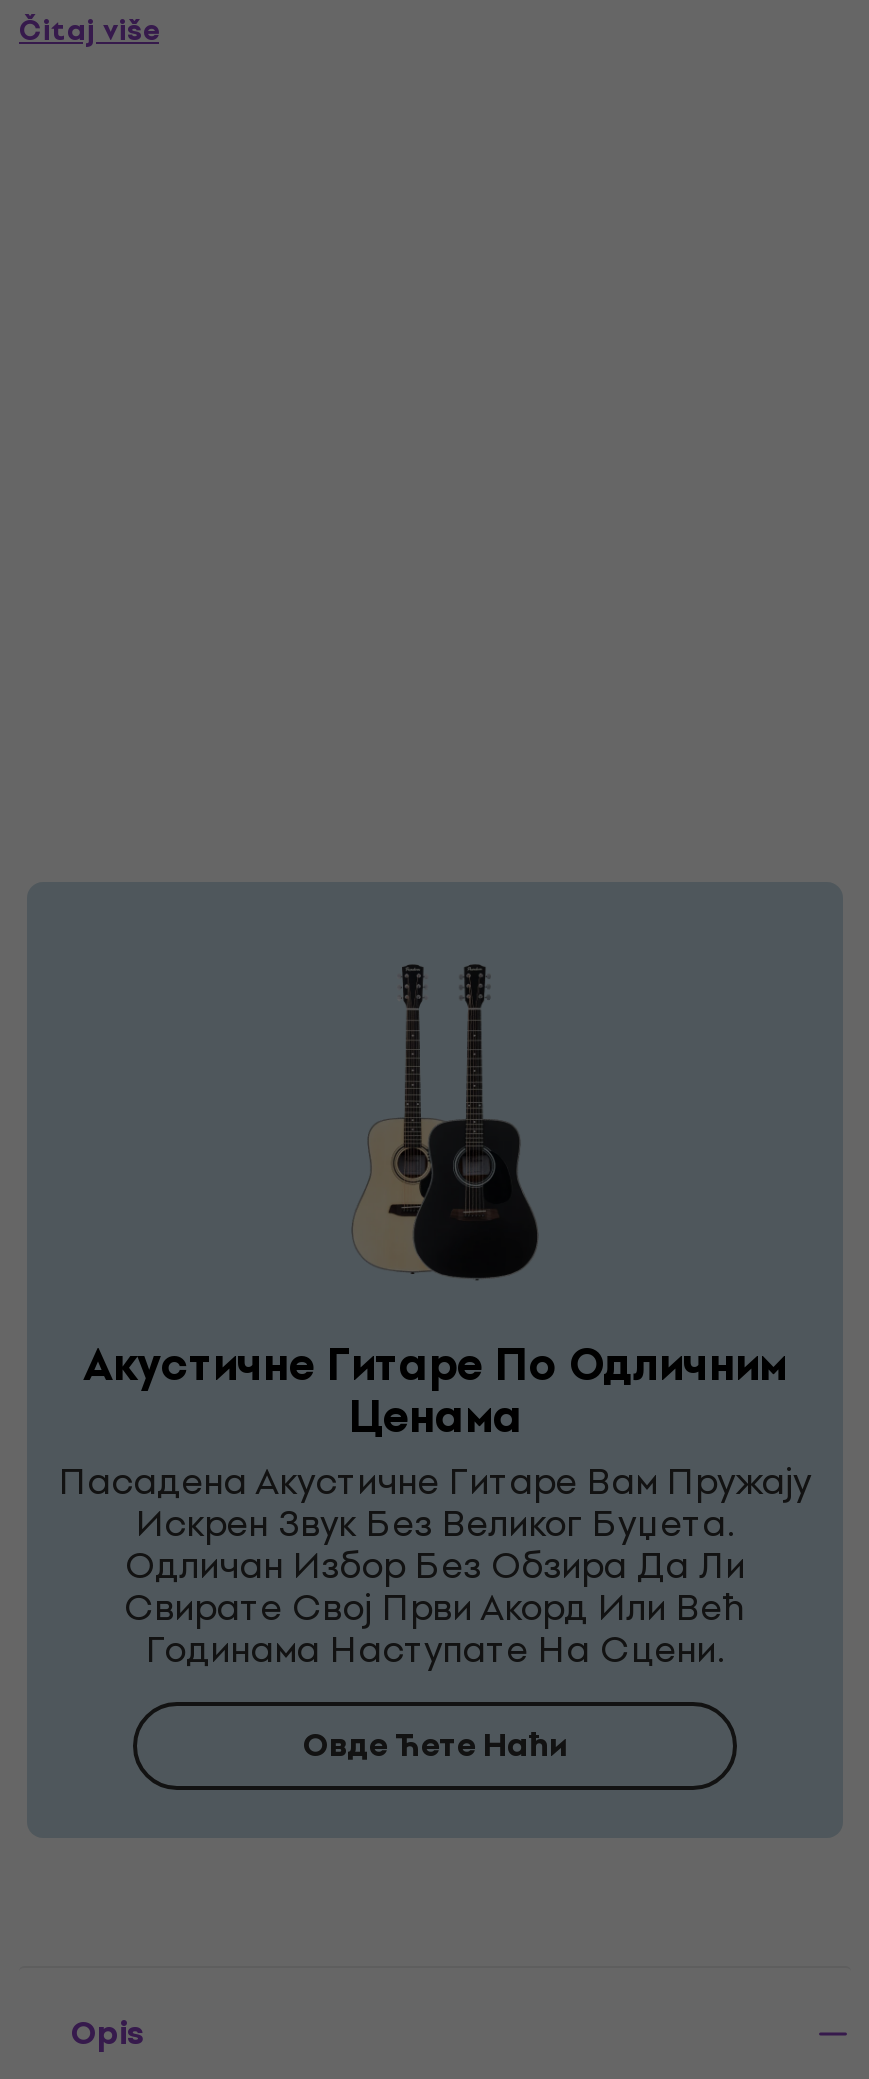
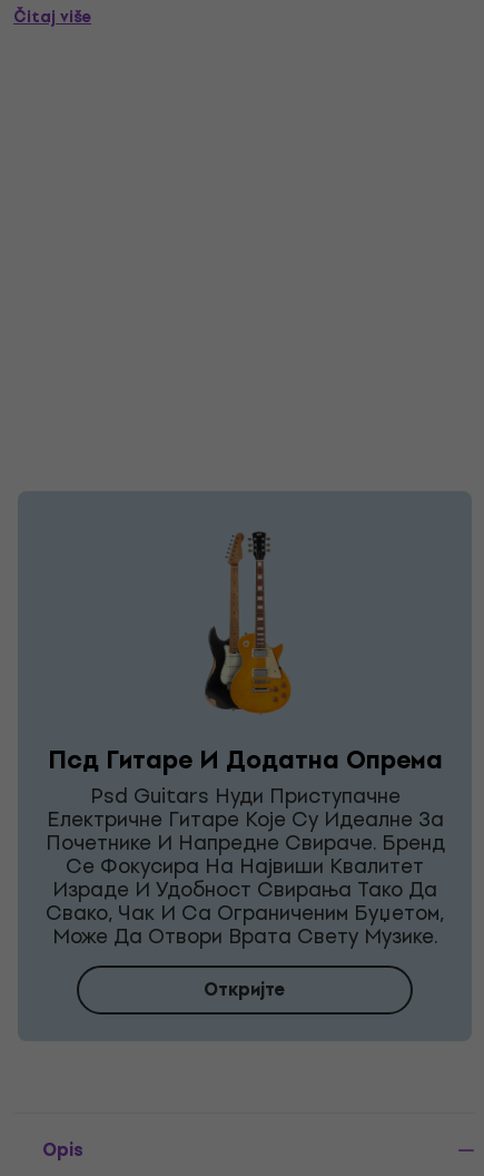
[59,956,811,1678] [image] | Акустичне Гитаре По Одличним | Ценама | Пасадена Акустичне Гитаре Вам Пружају | Искрен Звук Без Великог Буџета. | Одличан Избор Без Обзира Да Ли | Свирате Свој Први Акорд Или Већ | Годинама Наступате На Сцени. -> [45,530,445,952] [image] | Псд Гитаре И Додатна Опрема | Psd Guitars Нуди Приступачне | Електричне Гитаре Које Су Идеалне За | Почетнике И Напредне Свираче. Бренд | Се Фокусира На Највиши Квалитет | Израде И Удобност Свирања Тако Да | Свако, Чак И Са Ограниченим Буџетом, | Може Да Отвори Врата Свету Музике.
[303,1718,567,1772] Овде Ћете Наћи -> [204,974,285,1004] Откријте

